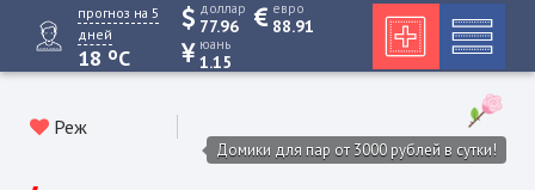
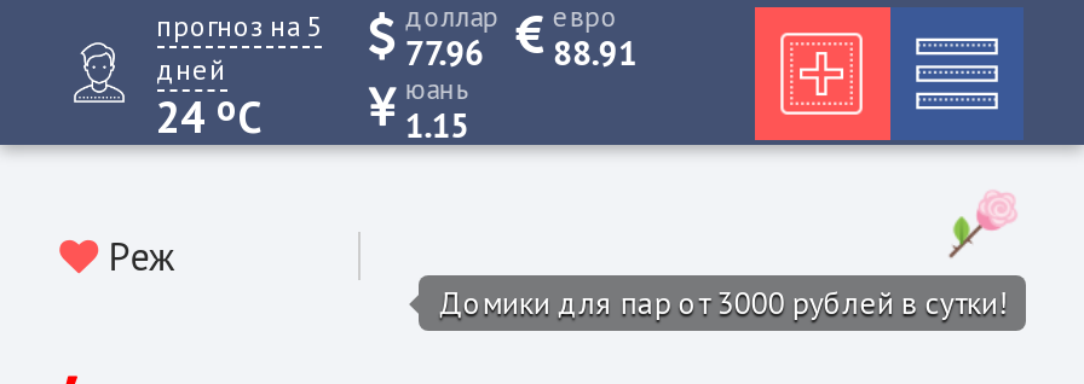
[77,41,130,71] 18oC -> [156,83,263,144] 24oC

